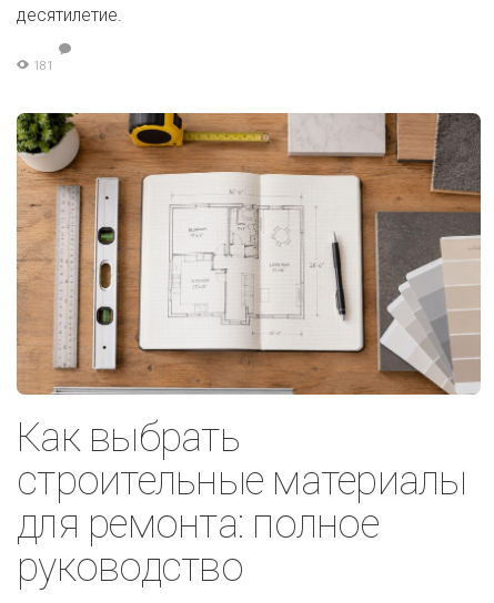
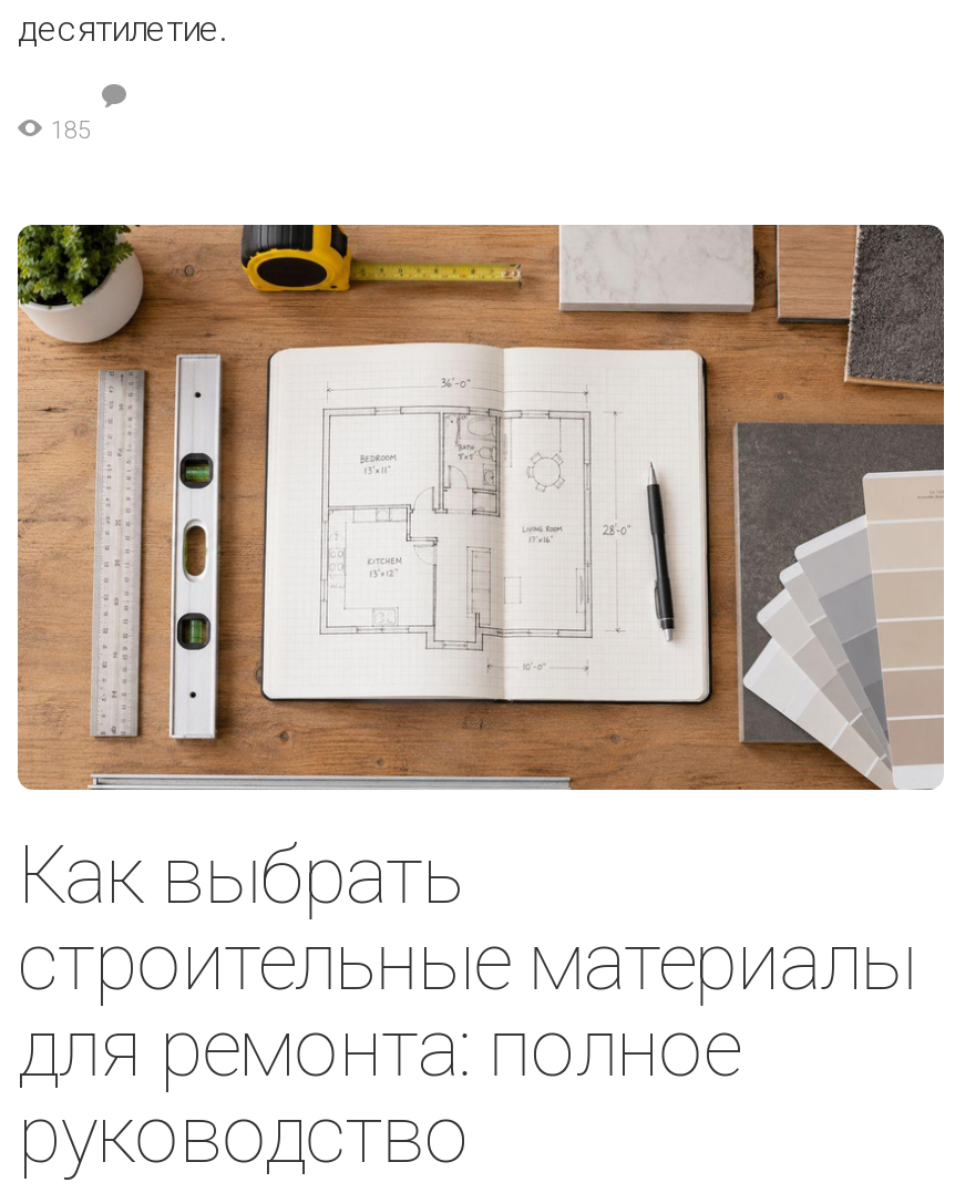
[33,58,53,73] 181 -> [51,116,91,145] 185

